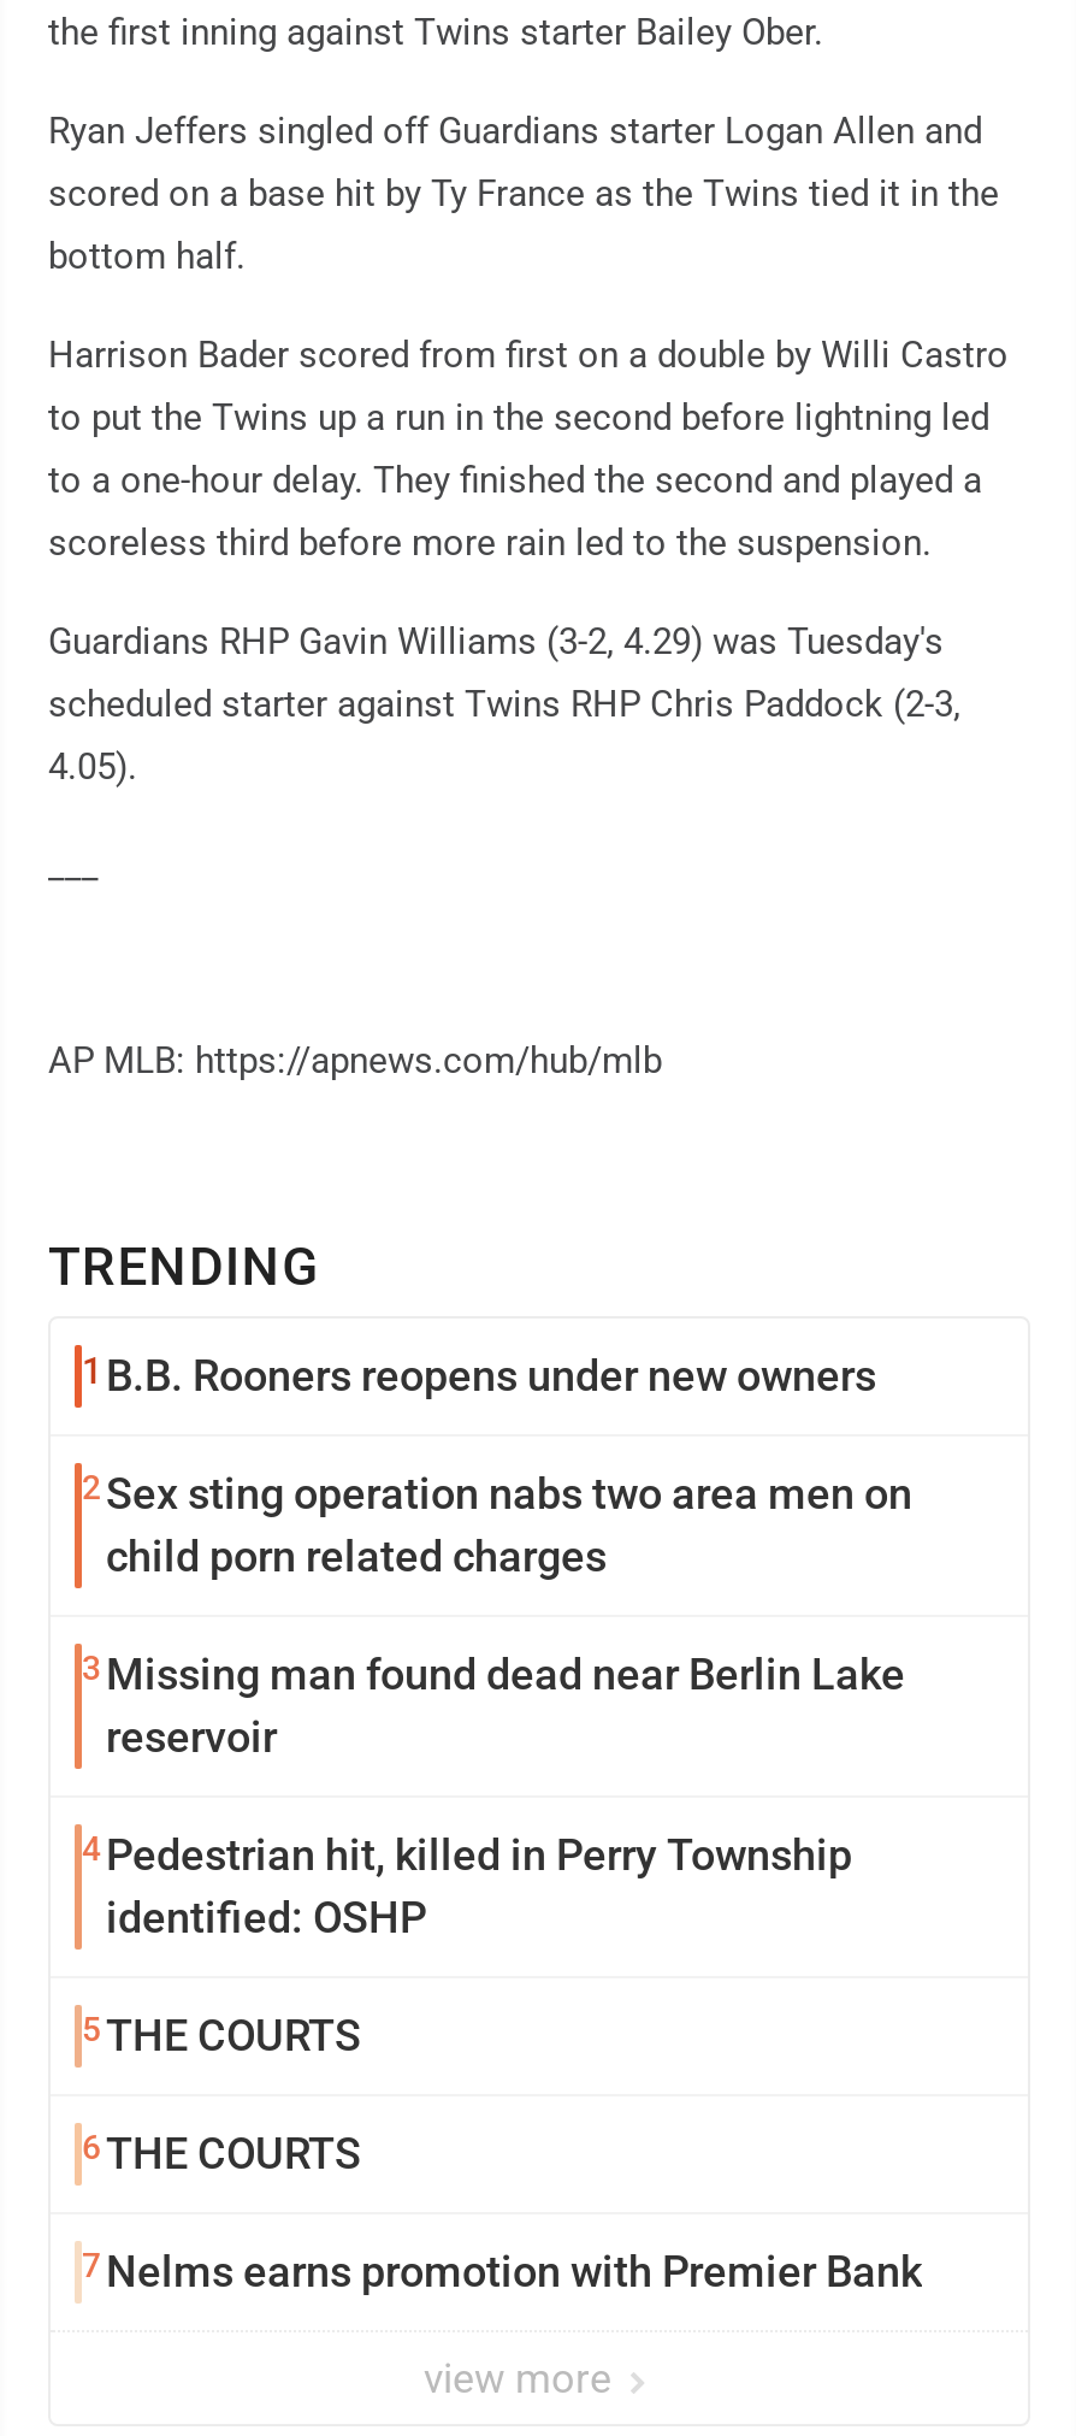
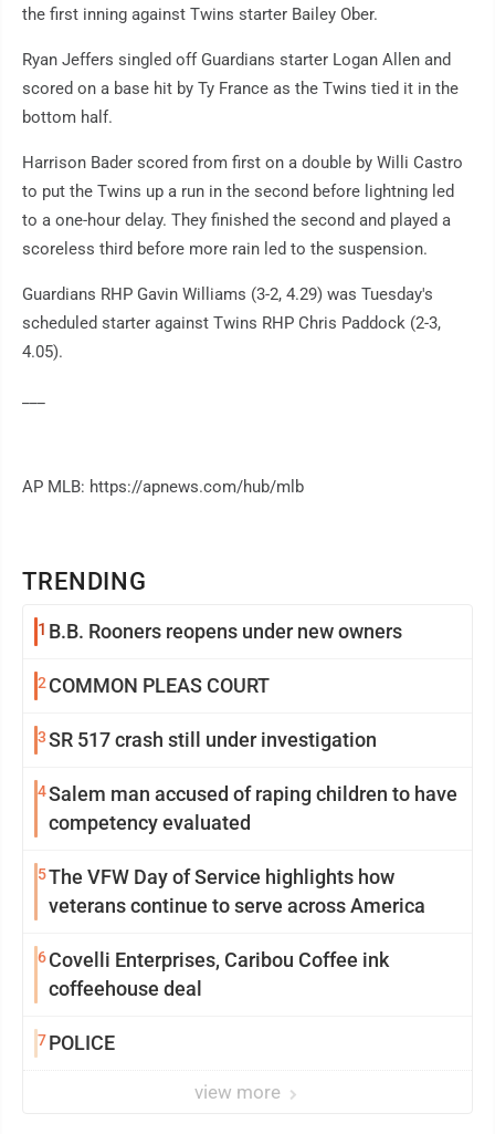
[82,1468,912,1581] 2 Sex sting operation nabs two area men on | child porn related charges -> [38,674,270,697] 2 COMMON PLEAS COURT
[82,1648,905,1761] 3 Missing man found dead near Berlin Lake | reservoir -> [38,728,377,752] 3 SR 517 crash still under investigation
[82,1829,852,1942] 4 Pedestrian hit, killed in Perry Township | identified: OSHP -> [38,783,457,835] 4 Salem man accused of raping children to have | competency evaluated
[82,2009,361,2060] 5 THE COURTS -> [38,866,425,918] 5 The VFW Day of Service highlights how | veterans continue to serve across America
[82,2127,361,2178] 6 THE COURTS -> [38,949,389,1001] 6 Covelli Enterprises, Caribou Coffee ink | coffeehouse deal
[82,2246,922,2296] 7 Nelms earns promotion with Premier Bank -> [38,1032,115,1055] 7 POLICE

